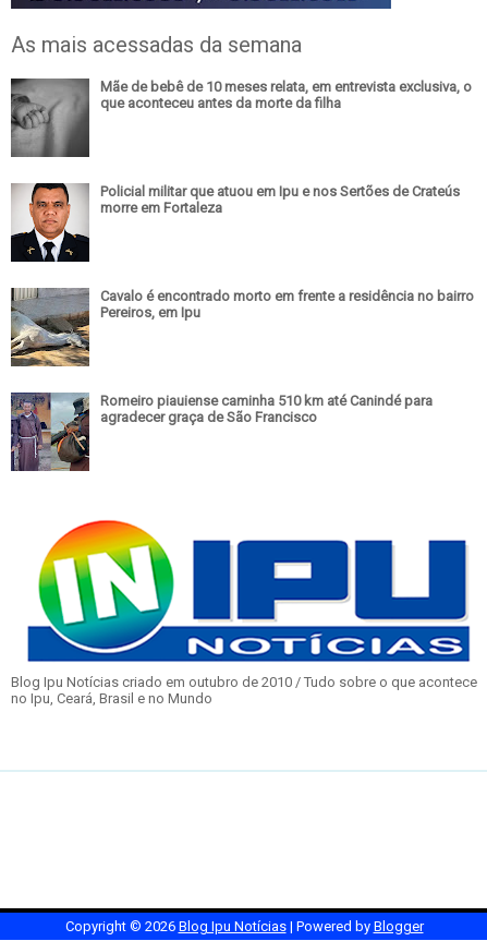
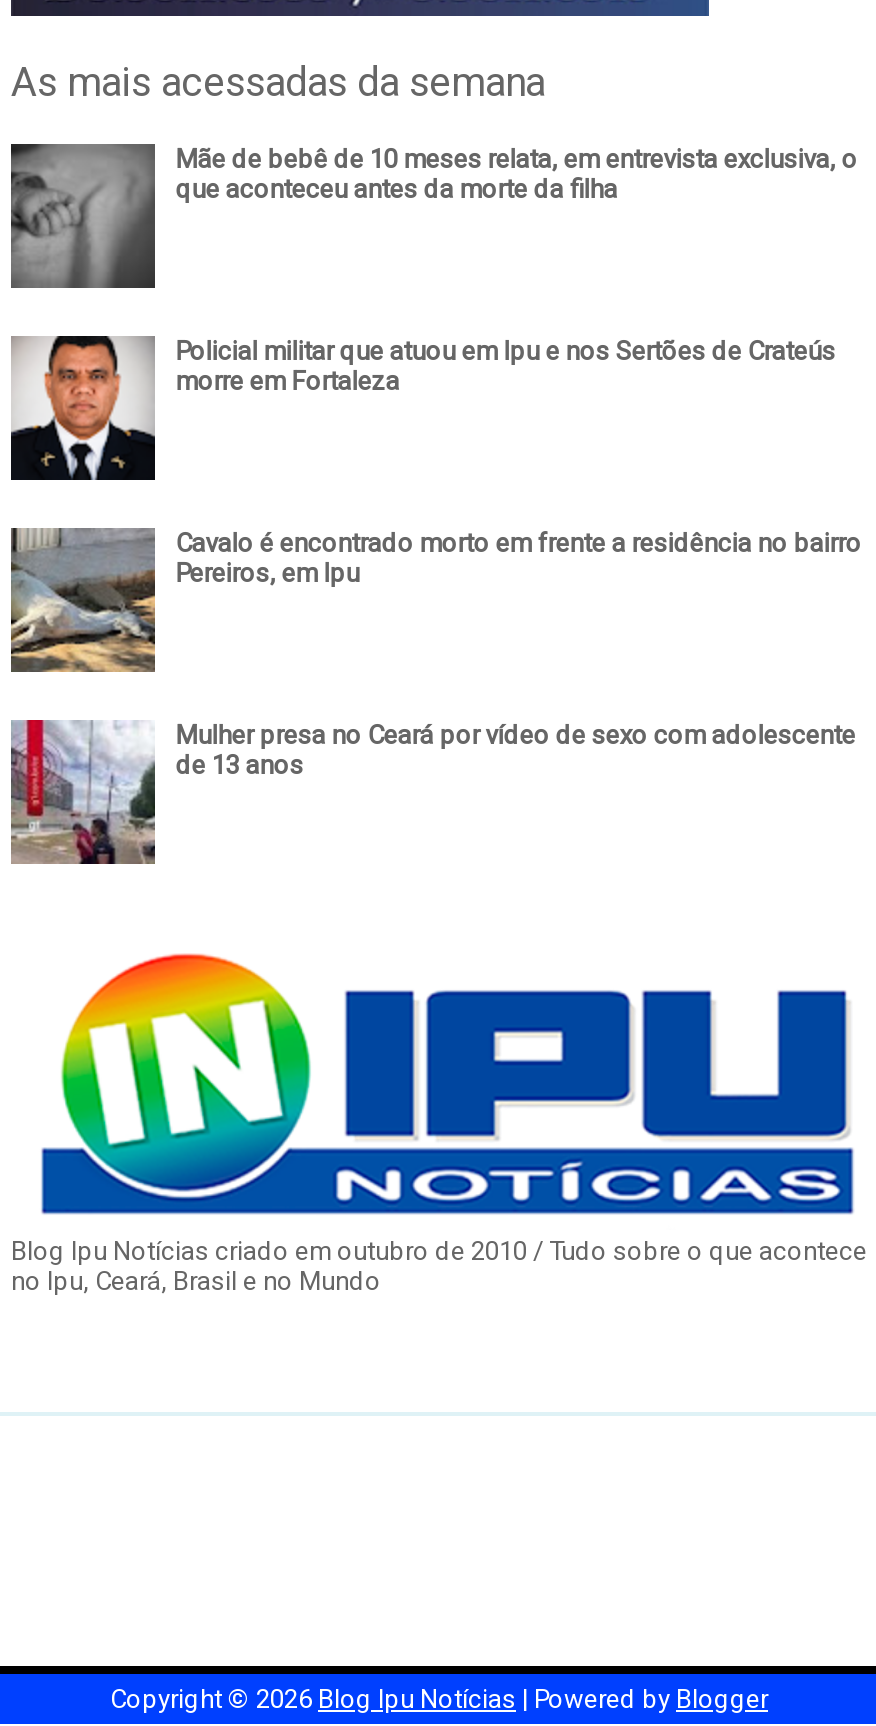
[10,391,433,471] [image] | Romeiro piauiense caminha 510 km até Canindé para | agradecer graça de São Francisco -> [11,718,855,864] [image] | Mulher presa no Ceará por vídeo de sexo com adolescente | de 13 anos

